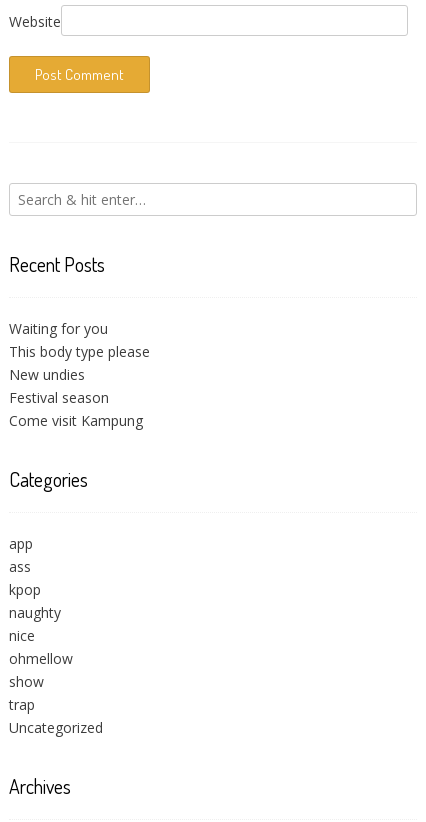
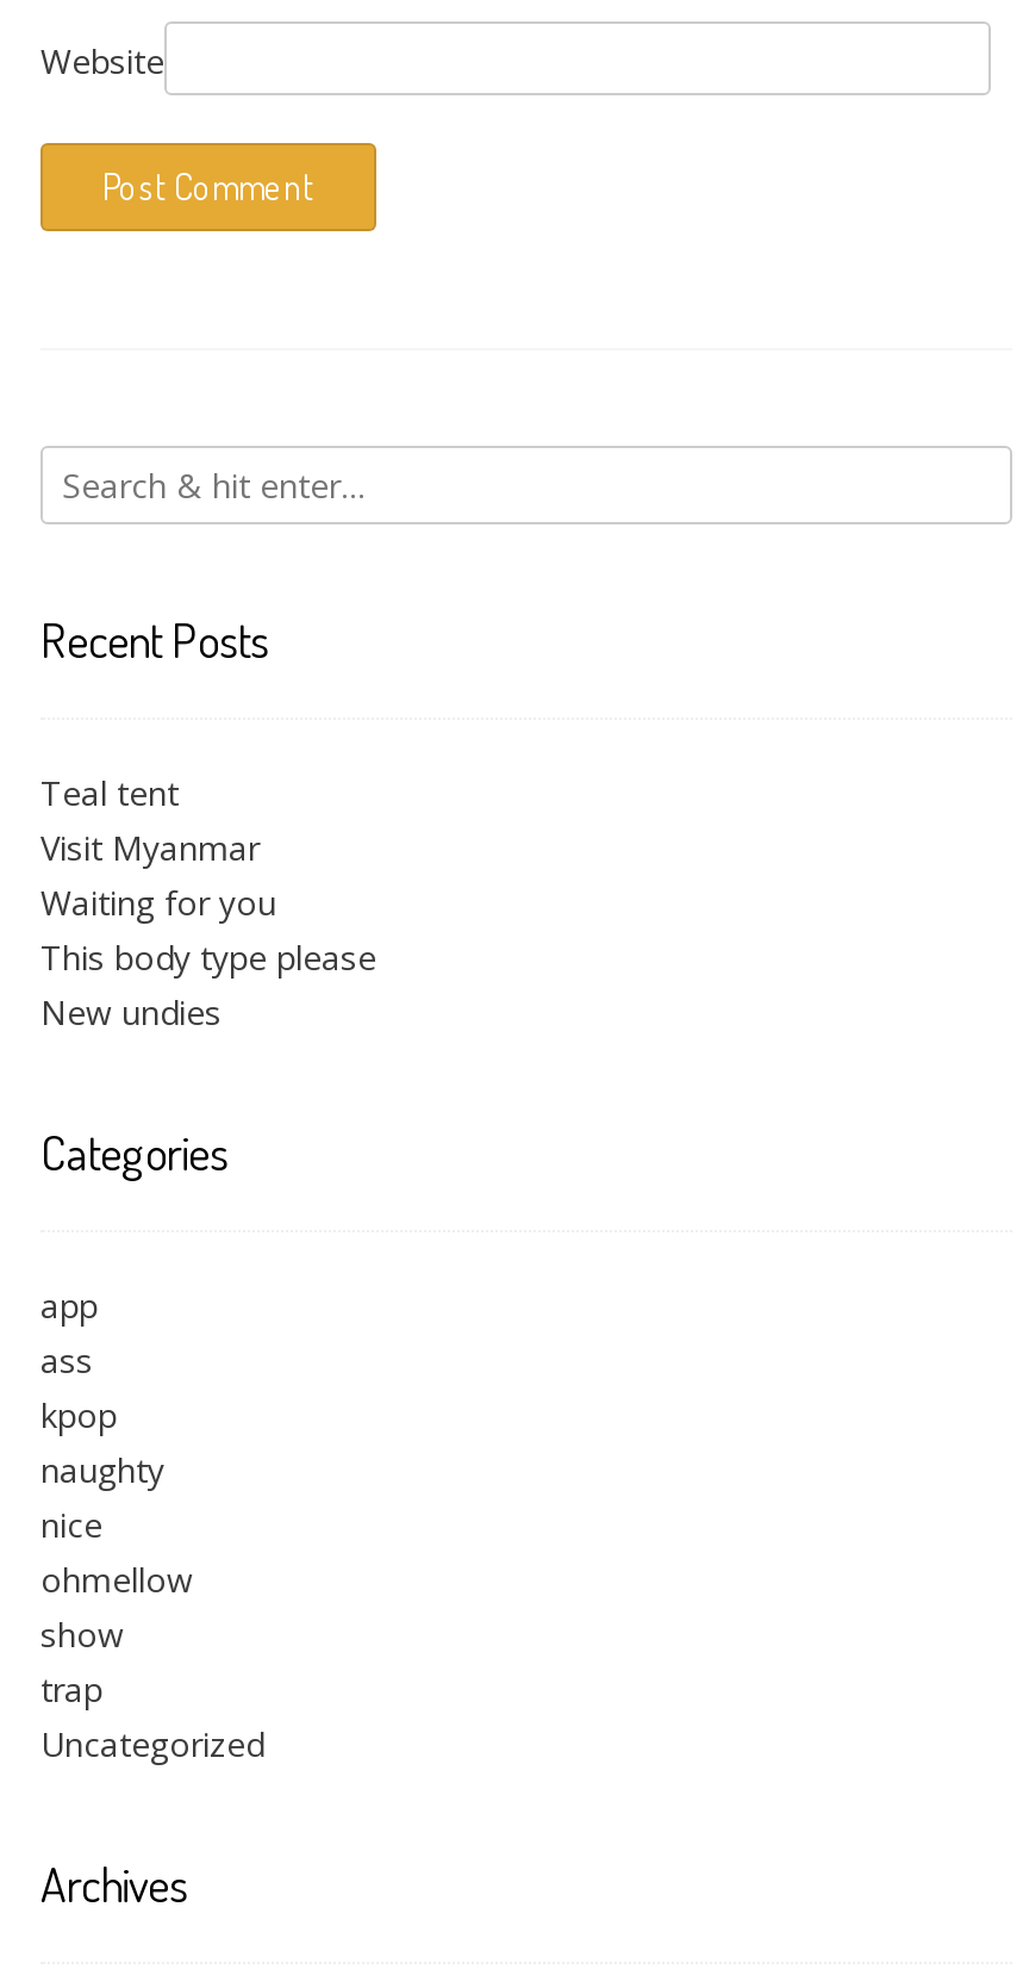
none -> [40,771,260,871] Teal tent | Visit Myanmar
moved [9,319,150,384] -> [40,880,376,1035]: Waiting for you | This body type please | New undies
[9,388,143,430] Festival season | Come visit Kampung -> none

